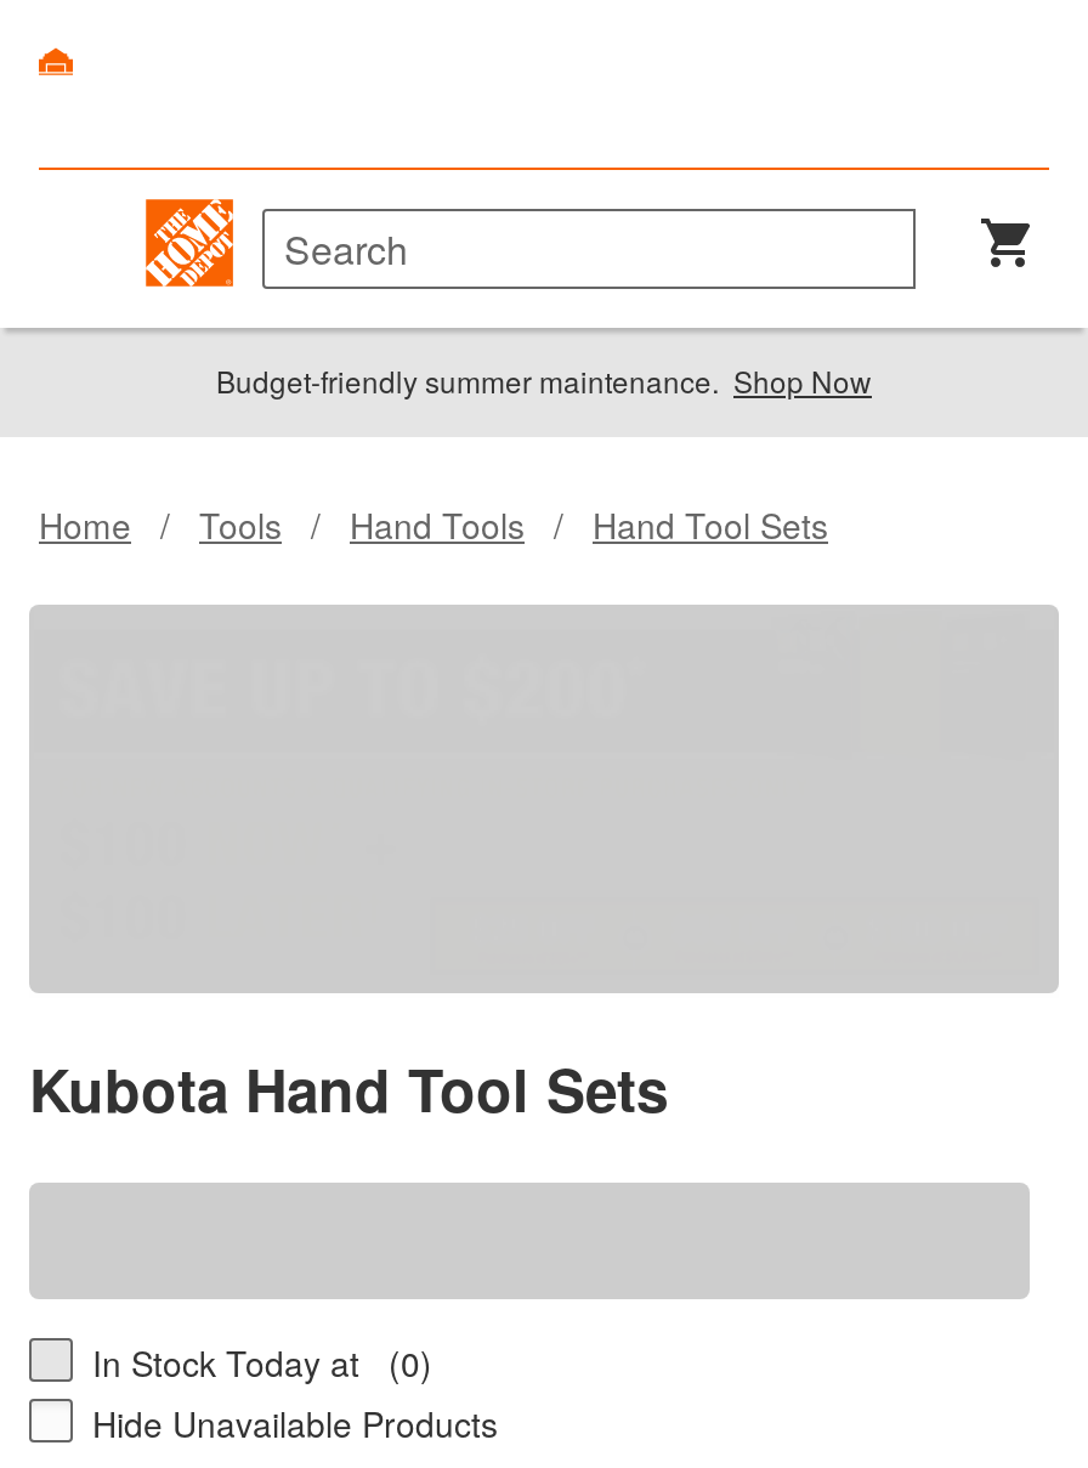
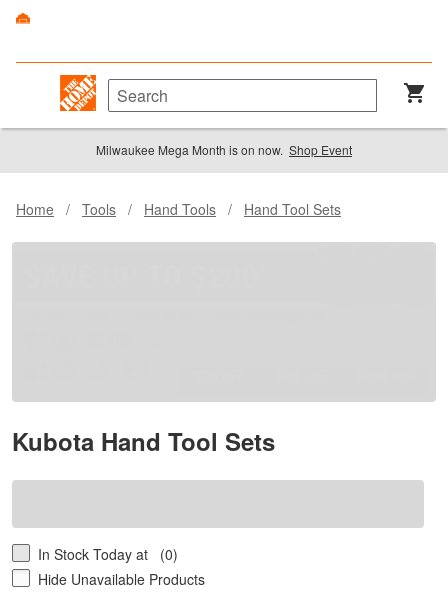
[216,361,872,402] Budget-friendly summer maintenance. Shop Now -> [96,141,352,158] Milwaukee Mega Month is on now. Shop Event

